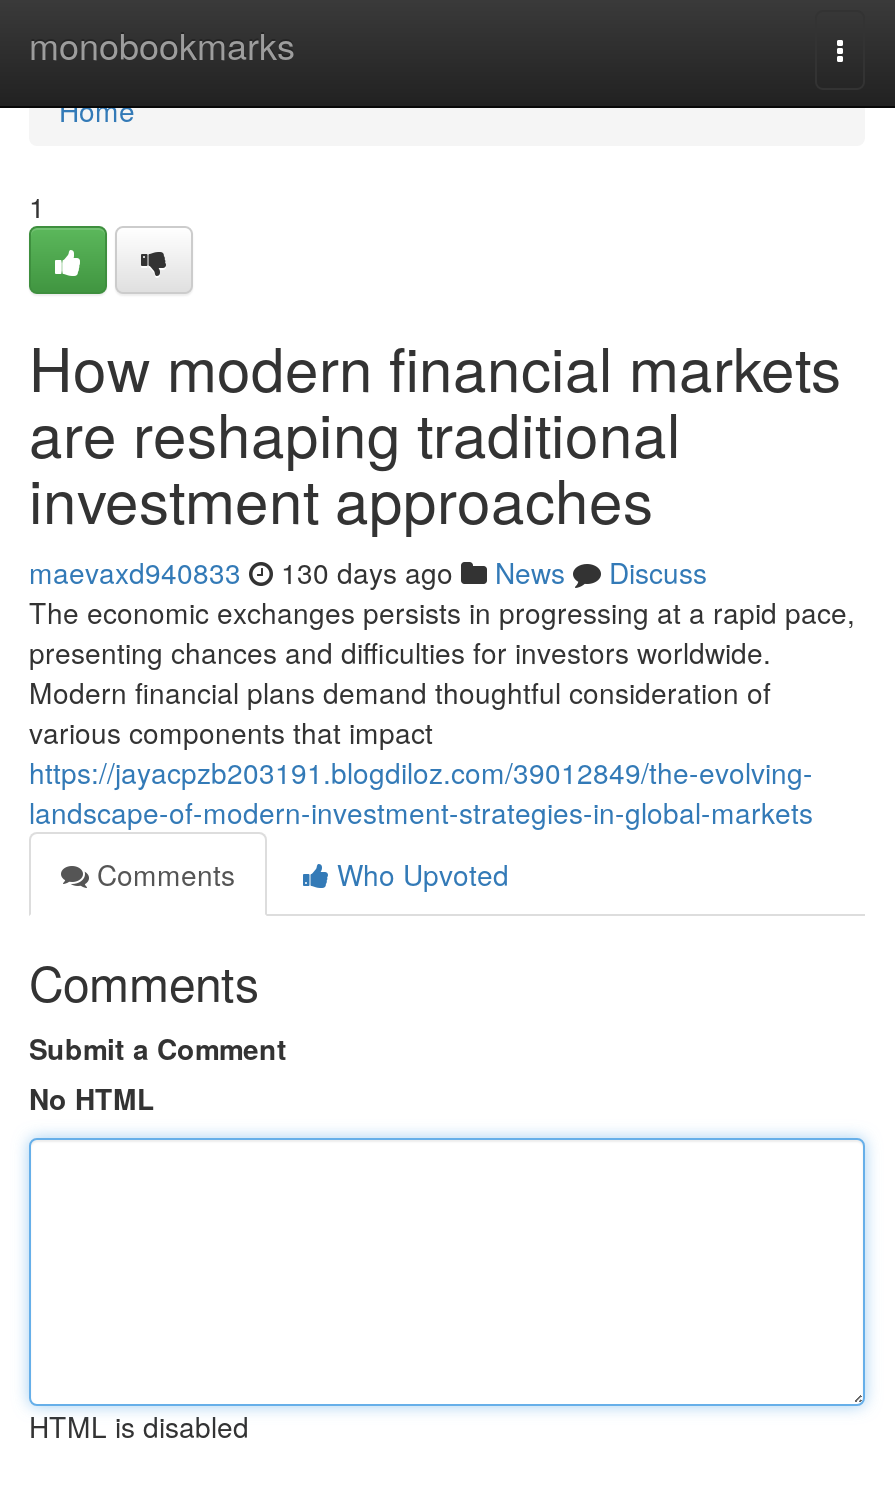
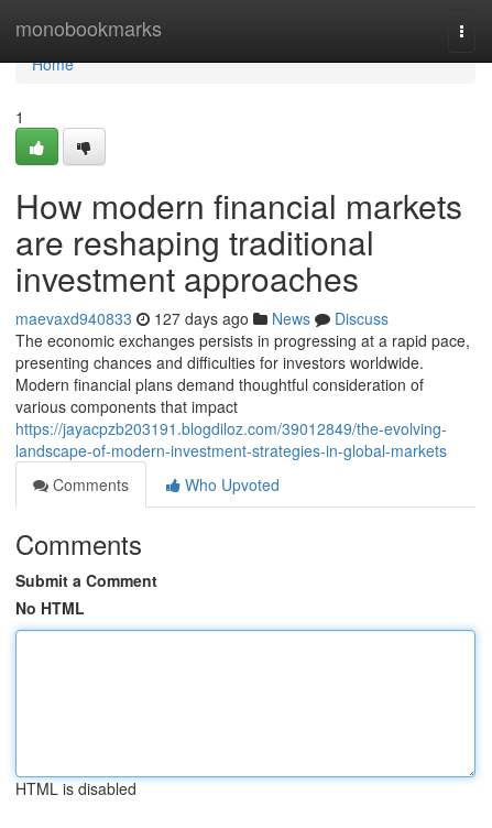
[29,552,707,592] maevaxd940833 130 days ago News Discuss -> [15,307,389,329] maevaxd940833 127 days ago News Discuss

